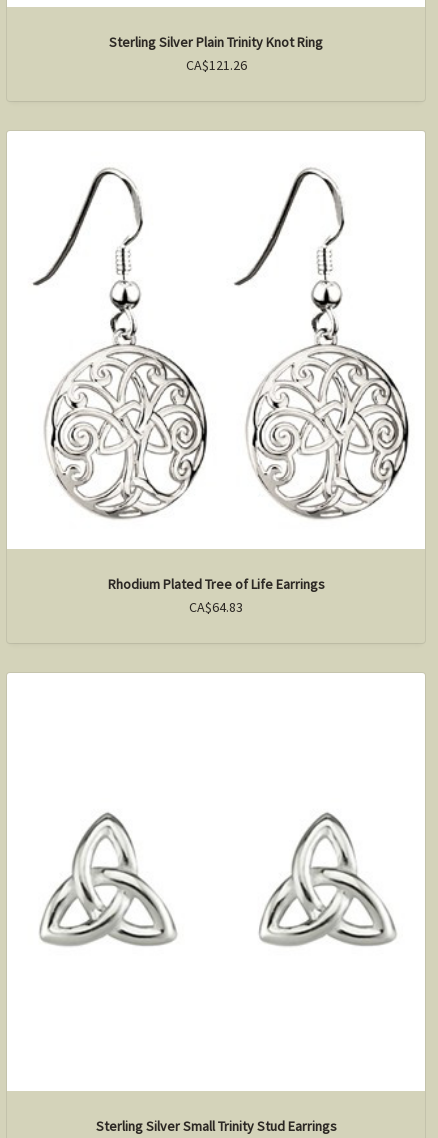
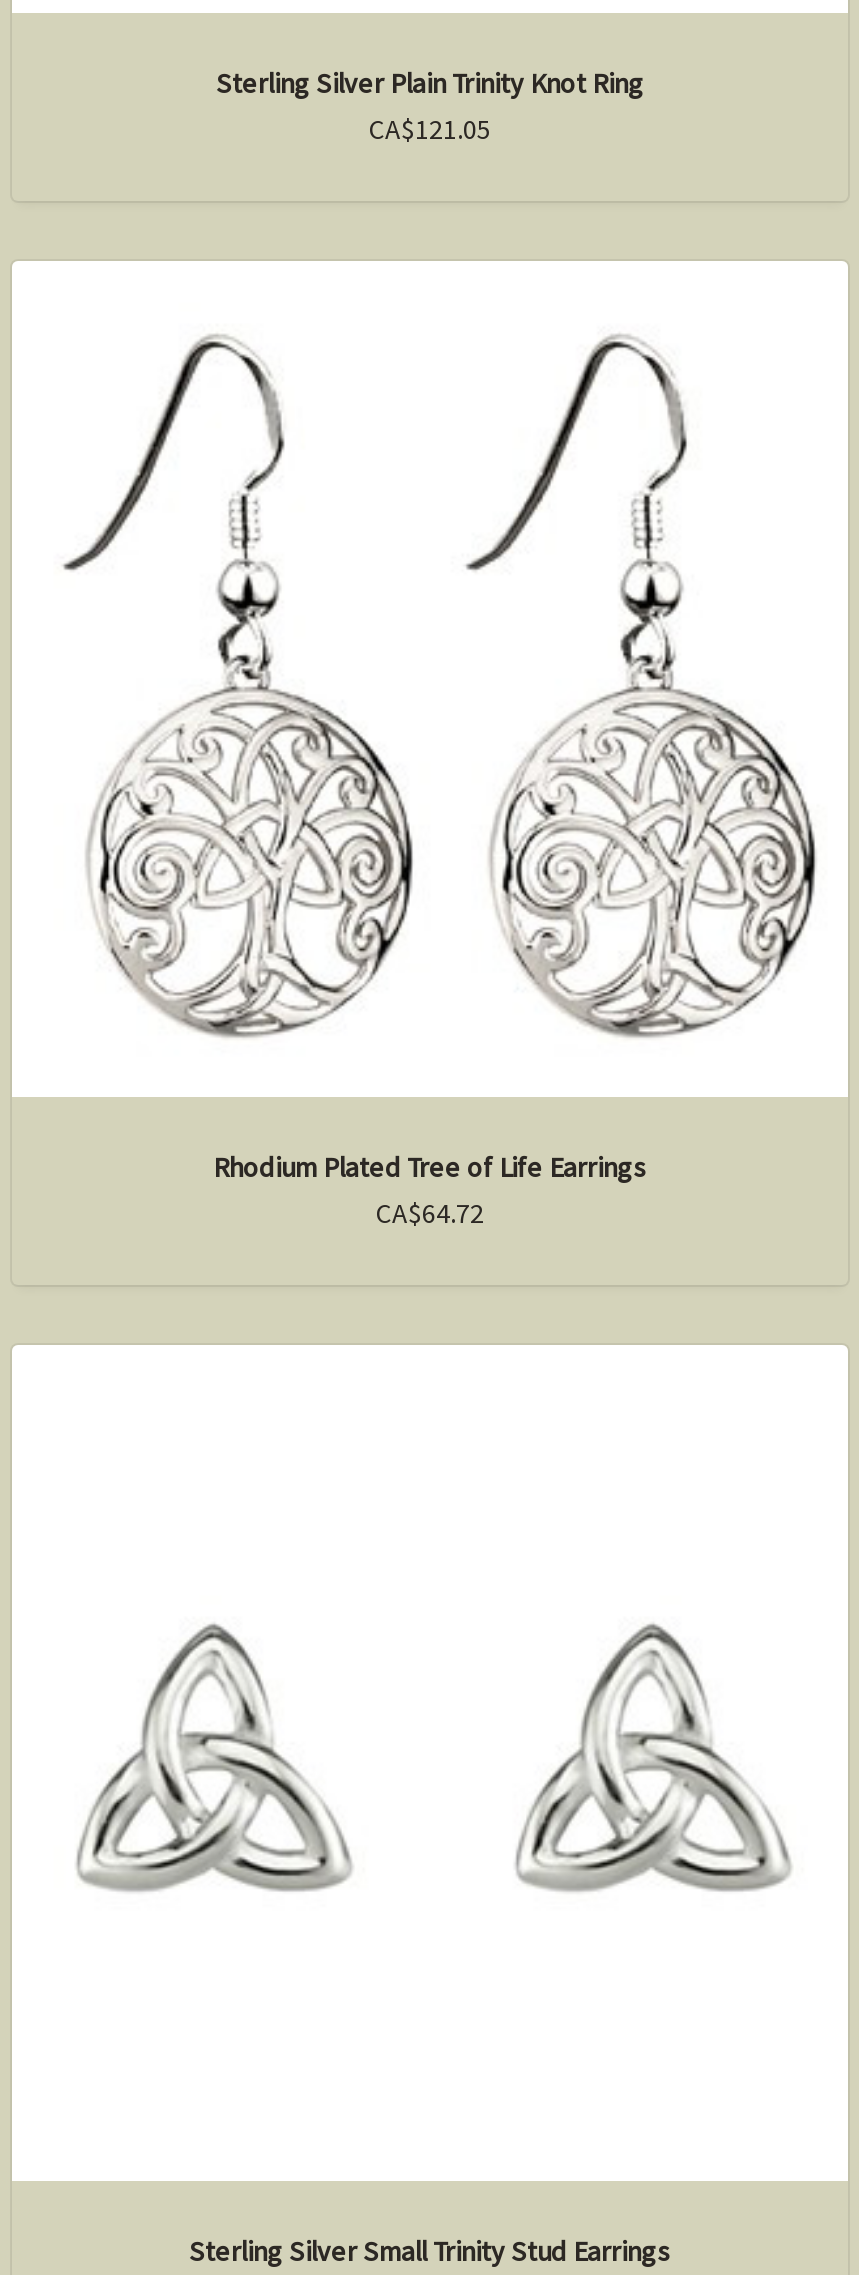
[185,55,246,73] CA$121.26 -> [369,110,491,146] CA$121.05
[189,597,243,615] CA$64.83 -> [376,1194,484,1230] CA$64.72

